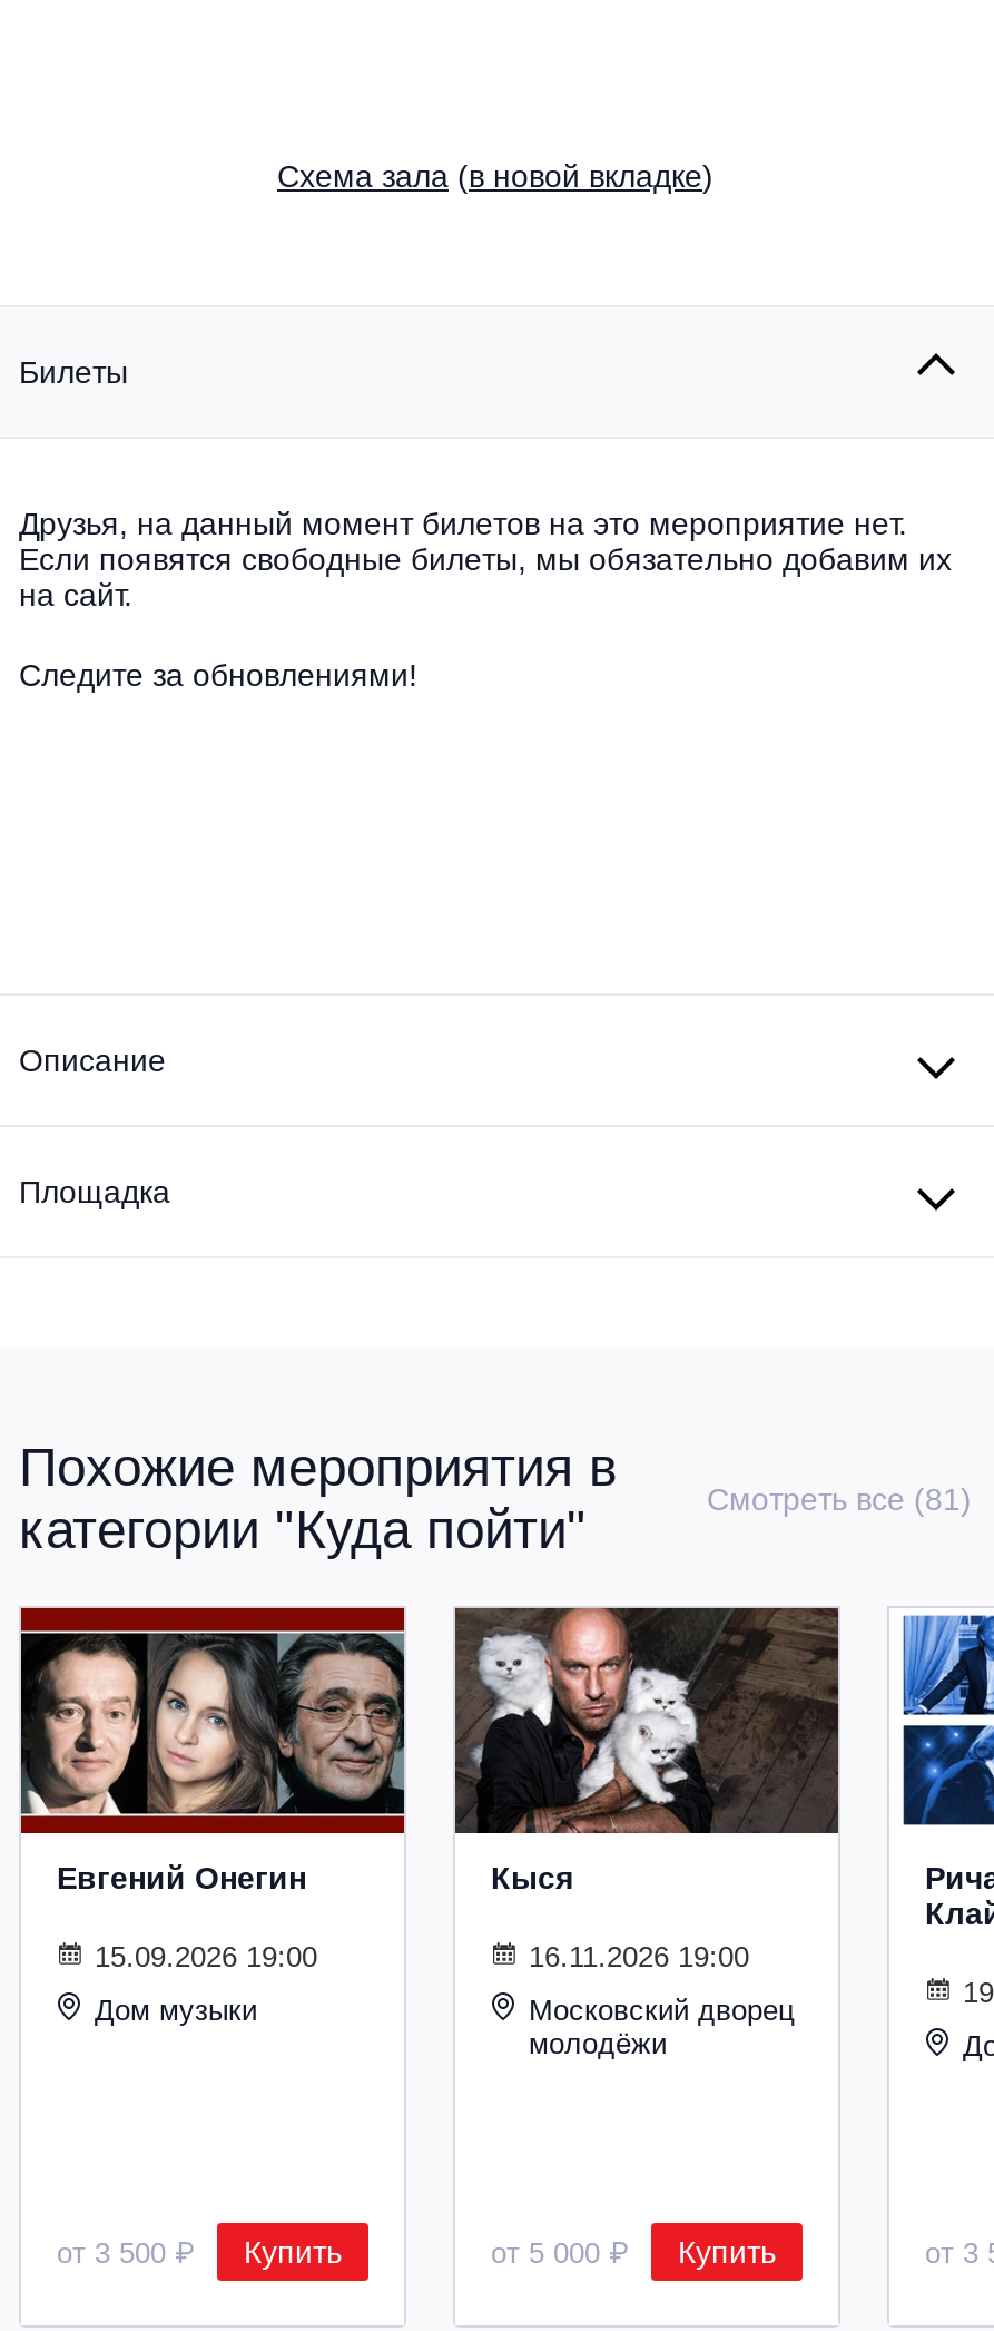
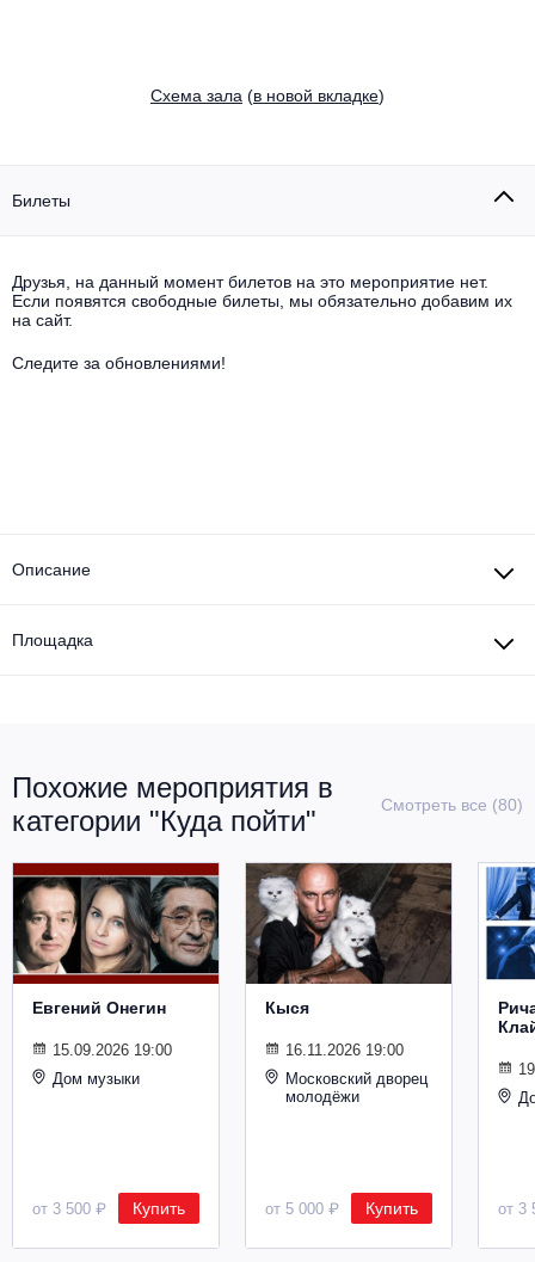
[707,1481,972,1517] Смотреть все (81) -> [381,795,523,814] Смотреть все (80)

